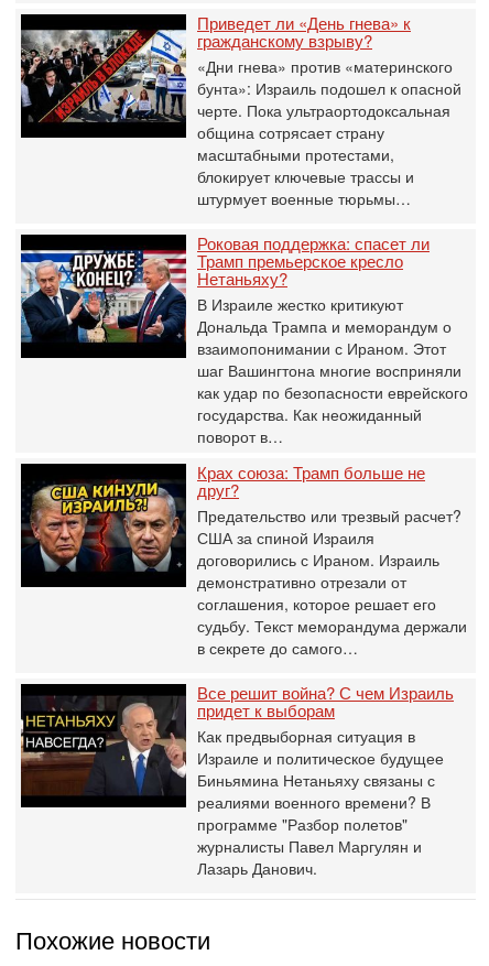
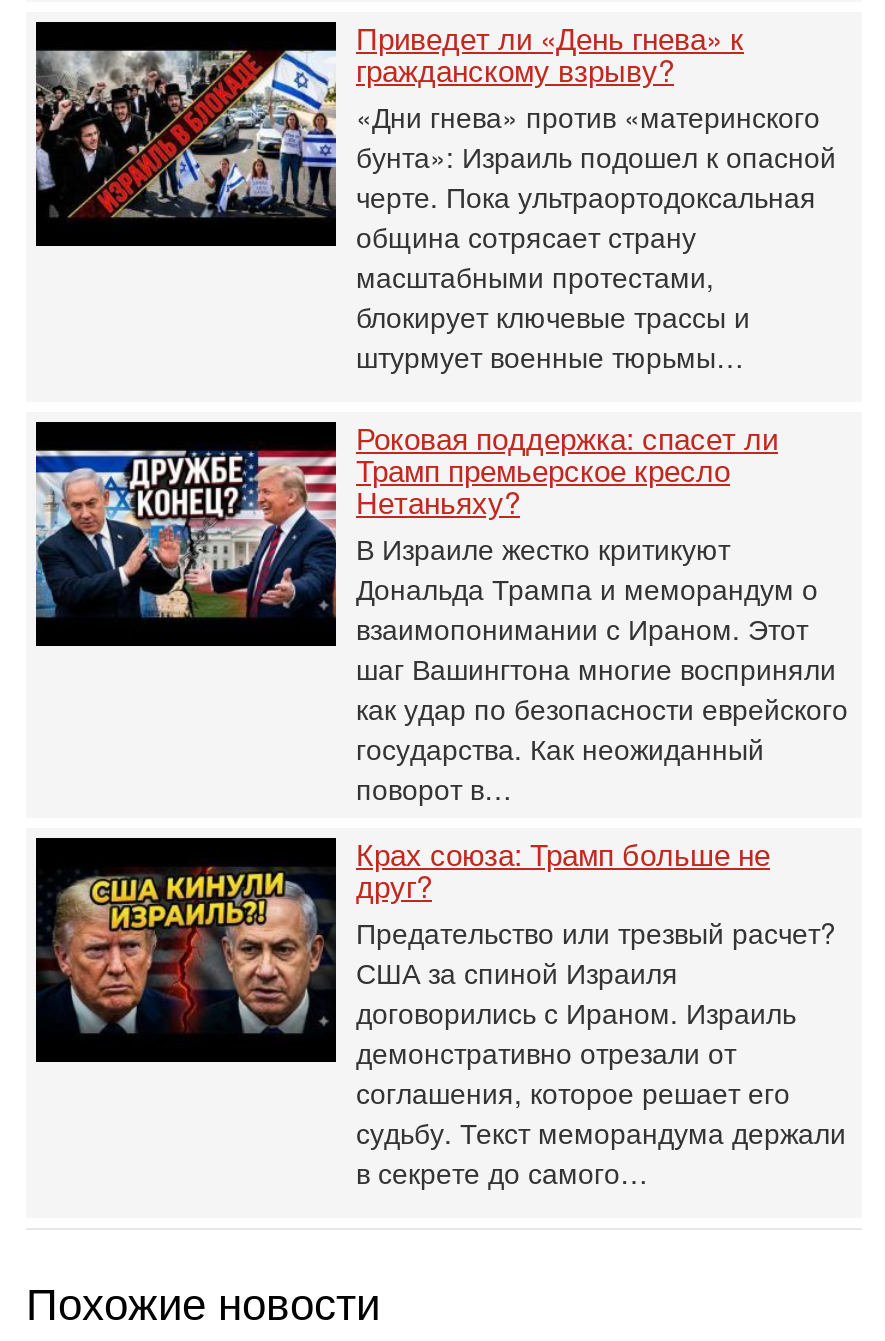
[20,681,454,879] [image] | Все решит война? С чем Израиль | придет к выборам | Как предвыборная ситуация в | Израиле и политическое будущее | Биньямина Нетаньяху связаны с | реалиями военного времени? В | программе "Разбор полетов" | журналисты Павел Маргулян и | Лазарь Данович. -> none

